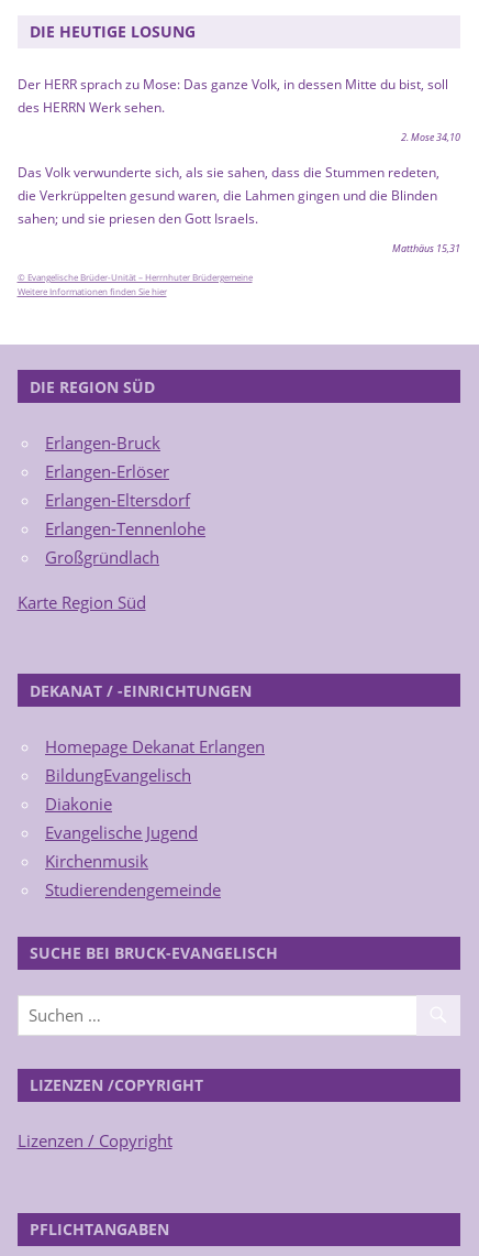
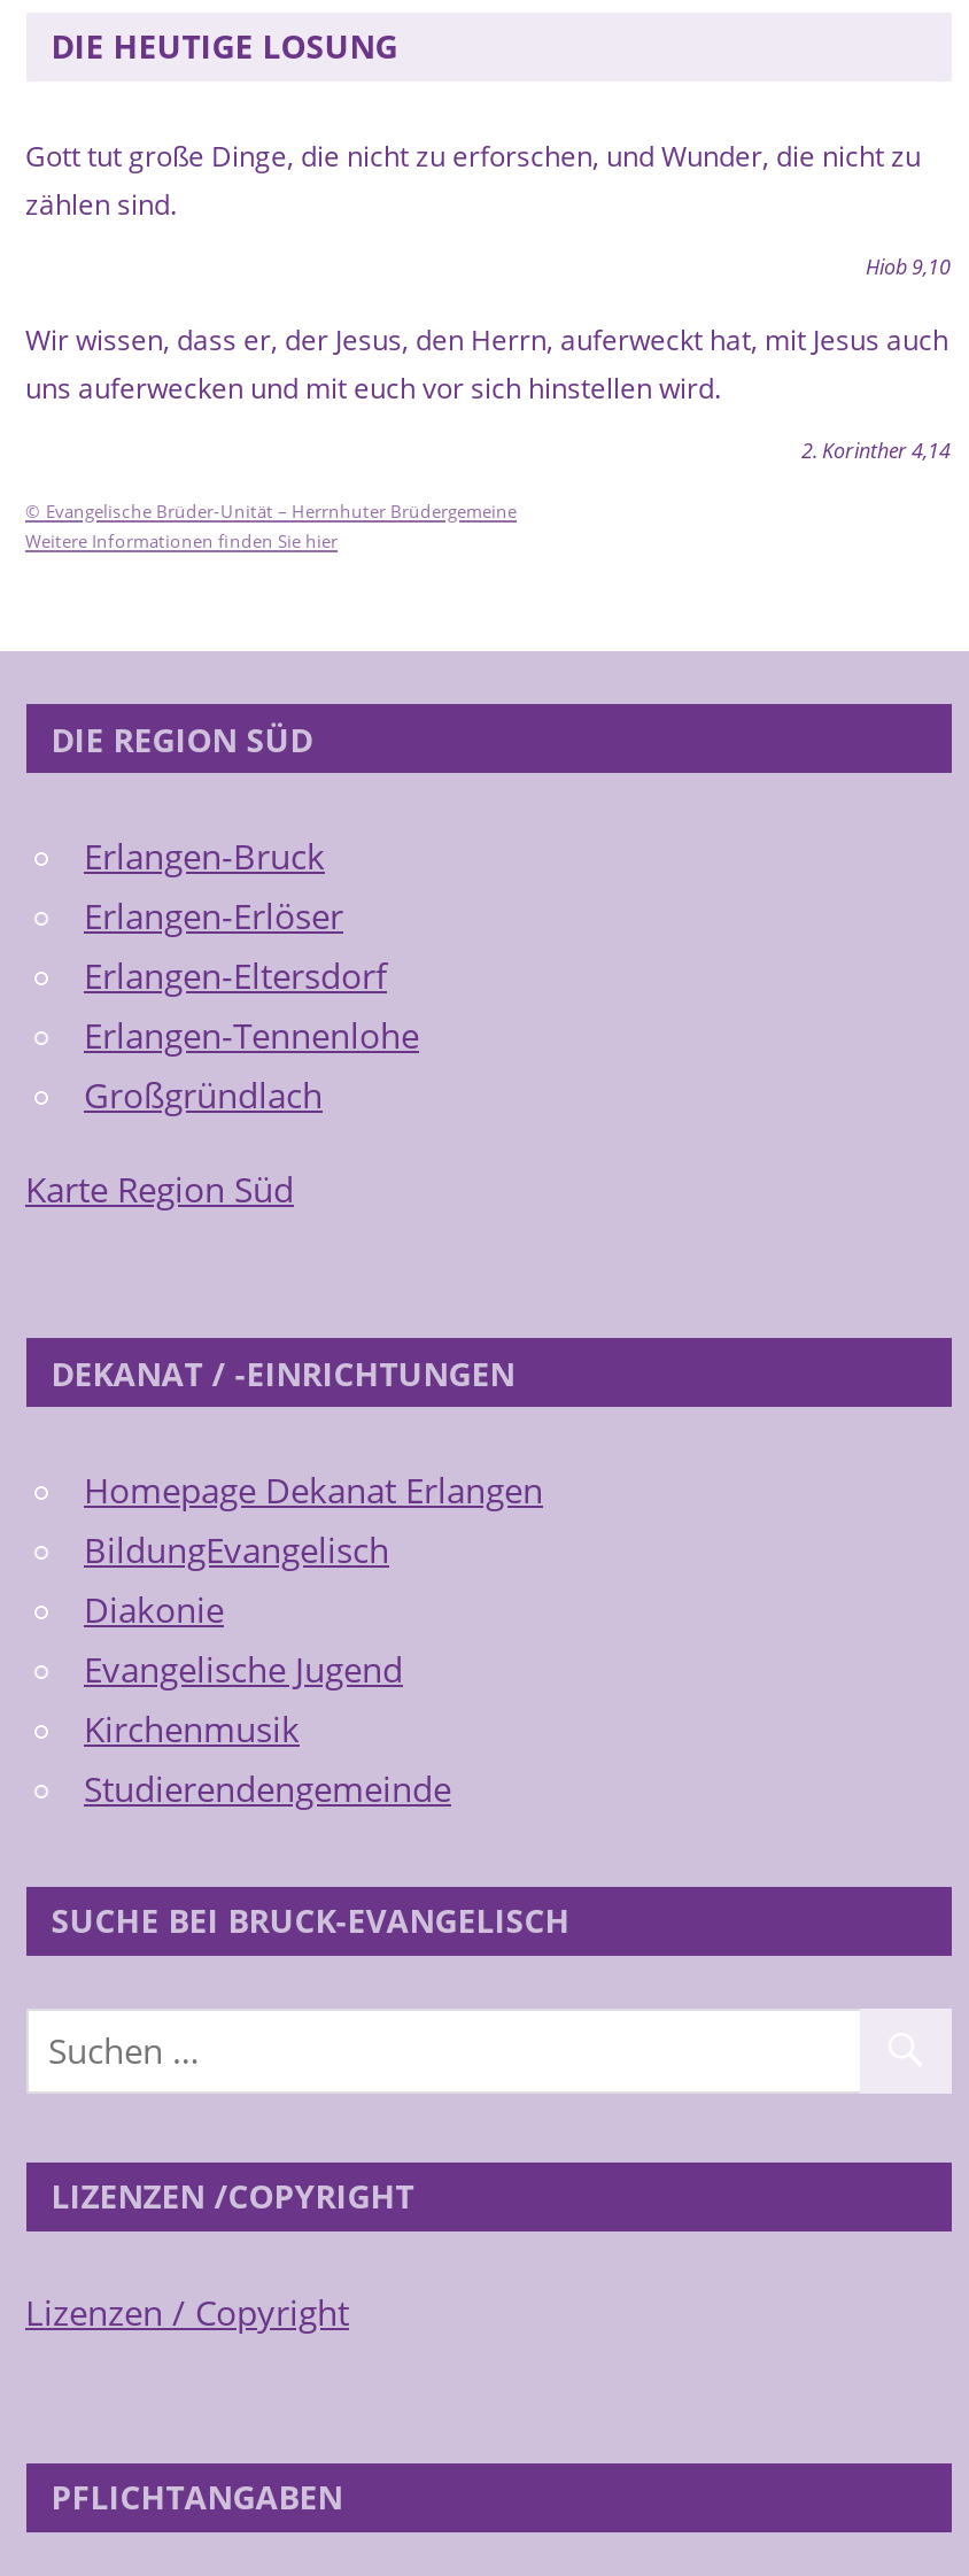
[17,75,448,117] Der HERR sprach zu Mose: Das ganze Volk, in dessen Mitte du bist, soll | des HERRN Werk sehen. -> [25,137,921,224] Gott tut große Dinge, die nicht zu erforschen, und Wunder, die nicht zu | zählen sind.
[400,130,460,144] 2. Mose 34,10 -> [866,252,951,282] Hiob 9,10
[17,163,439,228] Das Volk verwunderte sich, als sie sahen, dass die Stummen redeten, | die Verkrüppelten gesund waren, die Lahmen gingen und die Blinden | sahen; und sie priesen den Gott Israels. -> [25,320,948,407] Wir wissen, dass er, der Jesus, den Herrn, auferweckt hat, mit Jesus auch | uns auferwecken und mit euch vor sich hinstellen wird.
[392,241,460,255] Matthäus 15,31 -> [801,435,951,464] 2. Korinther 4,14

